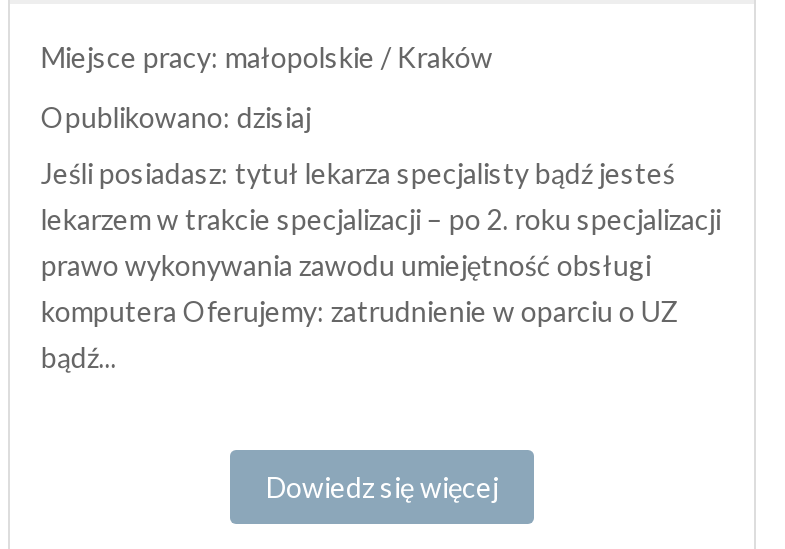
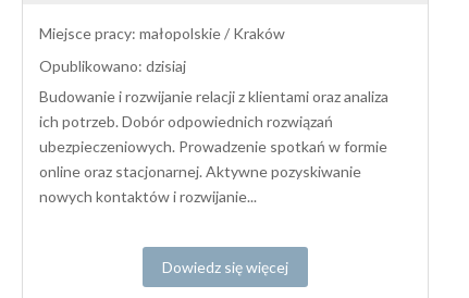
[41,157,721,375] Jeśli posiadasz: tytuł lekarza specjalisty bądź jesteś | lekarzem w trakcie specjalizacji – po 2. roku specjalizacji | prawo wykonywania zawodu umiejętność obsługi | komputera Oferujemy: zatrudnienie w oparciu o UZ | bądź... -> [40,87,389,206] Budowanie i rozwijanie relacji z klientami oraz analiza | ich potrzeb. Dobór odpowiednich rozwiązań | ubezpieczeniowych. Prowadzenie spotkań w formie | online oraz stacjonarnej. Aktywne pozyskiwanie | nowych kontaktów i rozwijanie...

